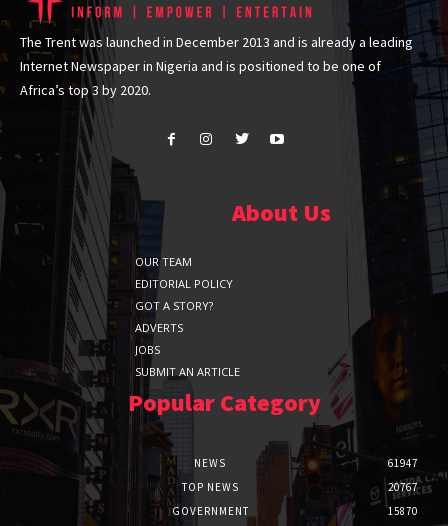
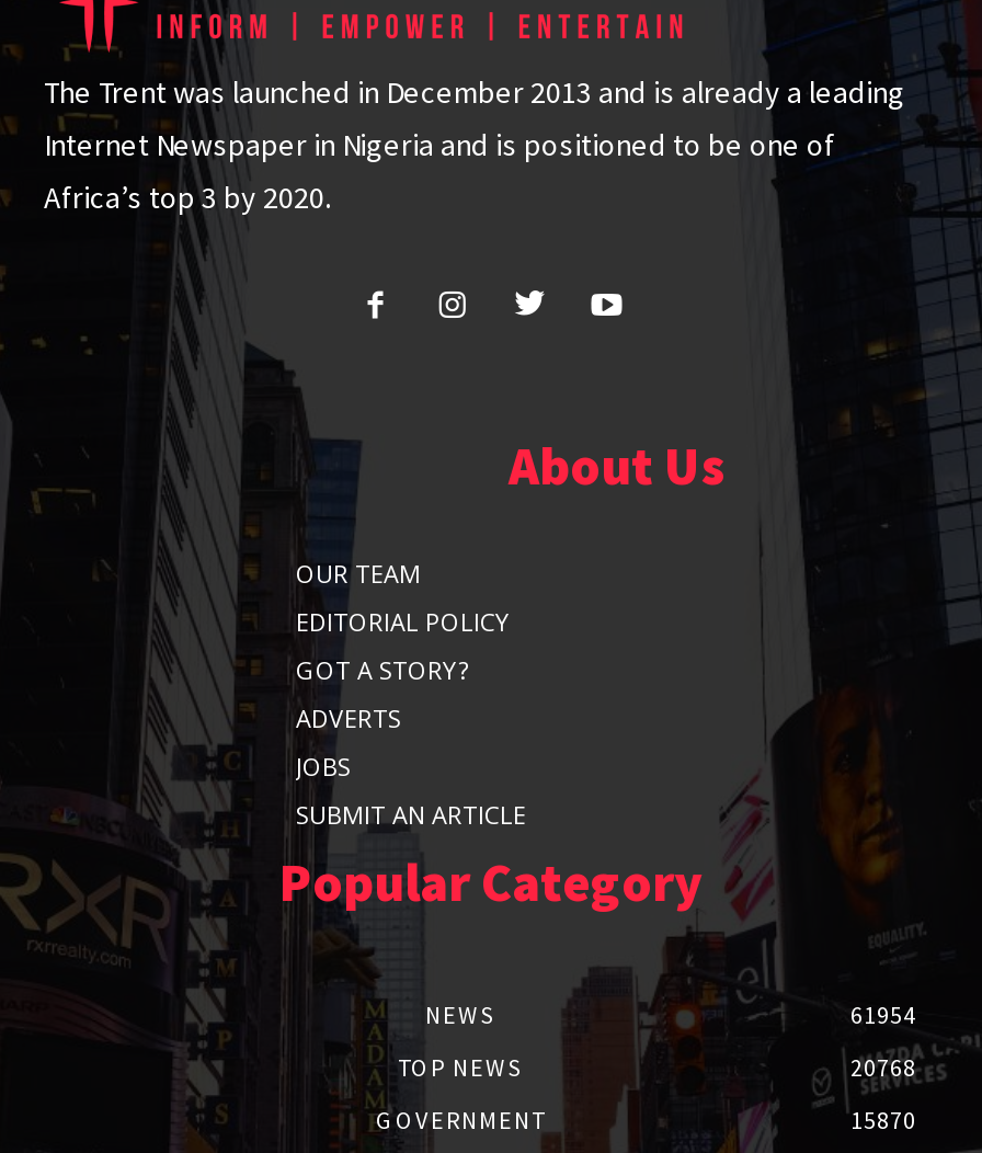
[388,456,418,470] 61947 -> [850,1000,916,1030] 61954
[388,480,418,494] 20767 -> [850,1052,916,1083] 20768

